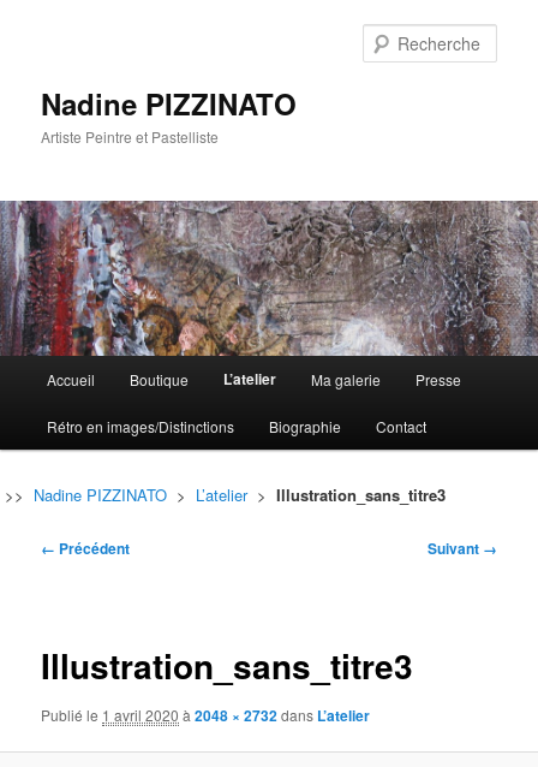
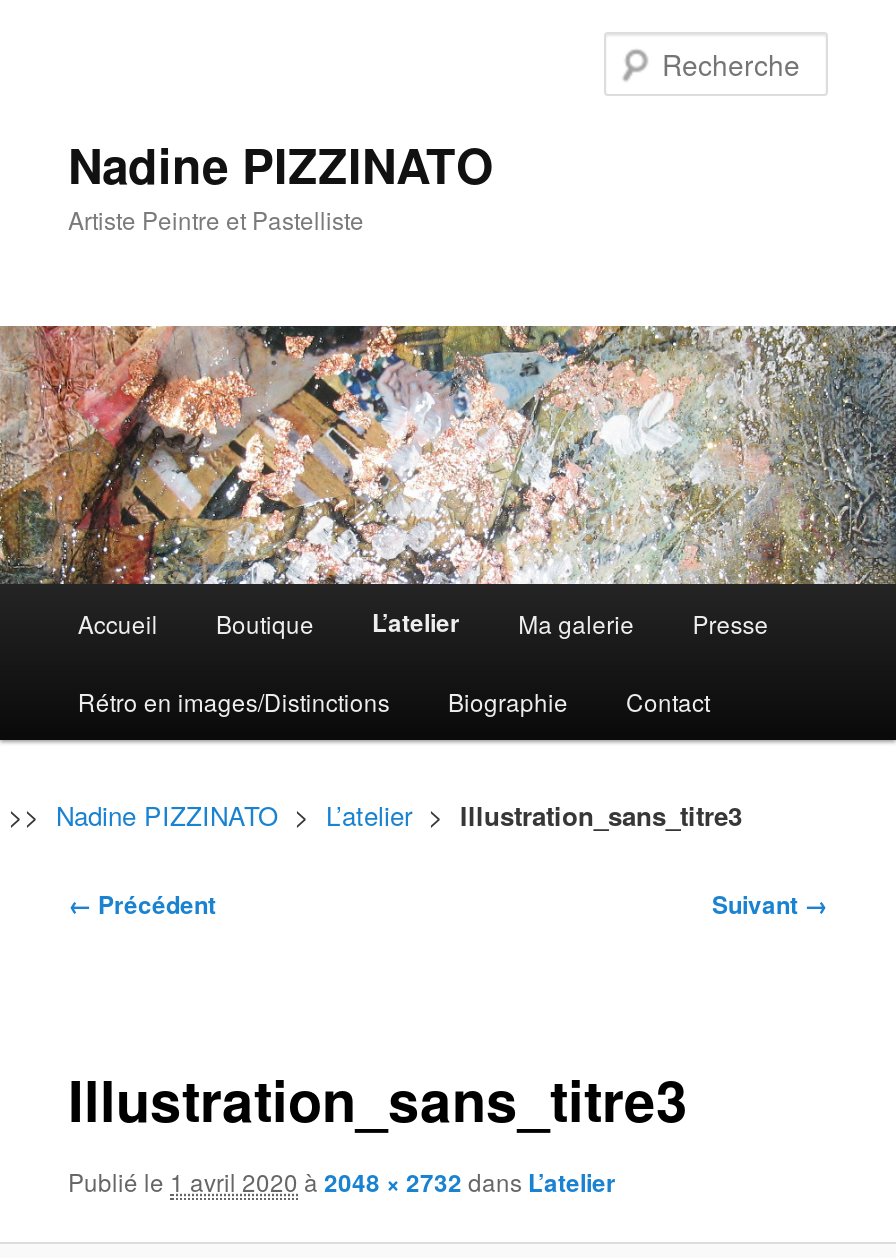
[4,201,534,357] [image] -> [6,324,890,586] [image]

